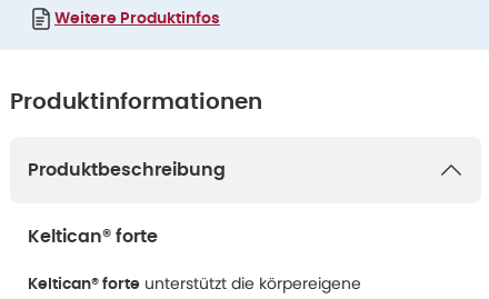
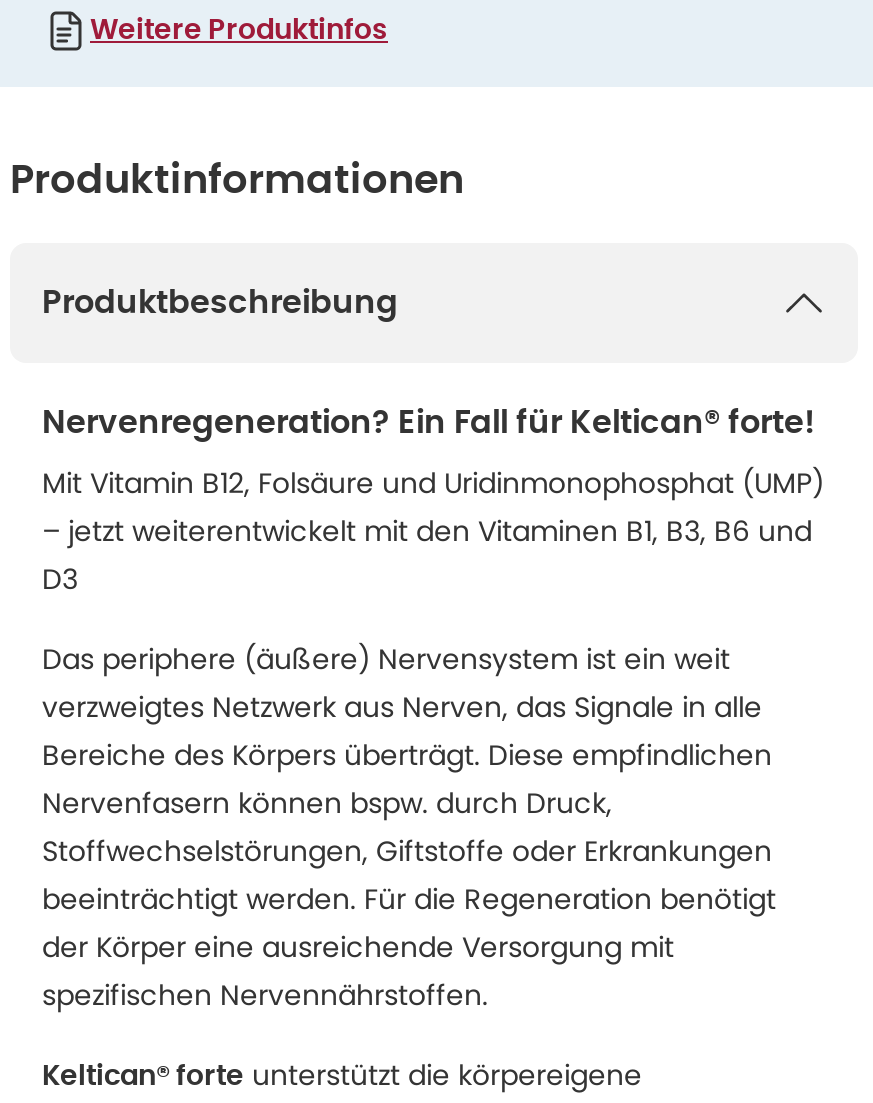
[28,228,158,246] Keltican® forte -> [42,407,824,1015] Nervenregeneration? Ein Fall für Keltican® forte! | Mit Vitamin B12, Folsäure und Uridinmonophosphat (UMP) | – jetzt weiterentwickelt mit den Vitaminen B1, B3, B6 und | D3 | Das periphere (äußere) Nervensystem ist ein weit | verzweigtes Netzwerk aus Nerven, das Signale in alle | Bereiche des Körpers überträgt. Diese empfindlichen | Nervenfasern können bspw. durch Druck, | Stoffwechselstörungen, Giftstoffe oder Erkrankungen | beeinträchtigt werden. Für die Regeneration benötigt | der Körper eine ausreichende Versorgung mit | spezifischen Nervennährstoffen.

